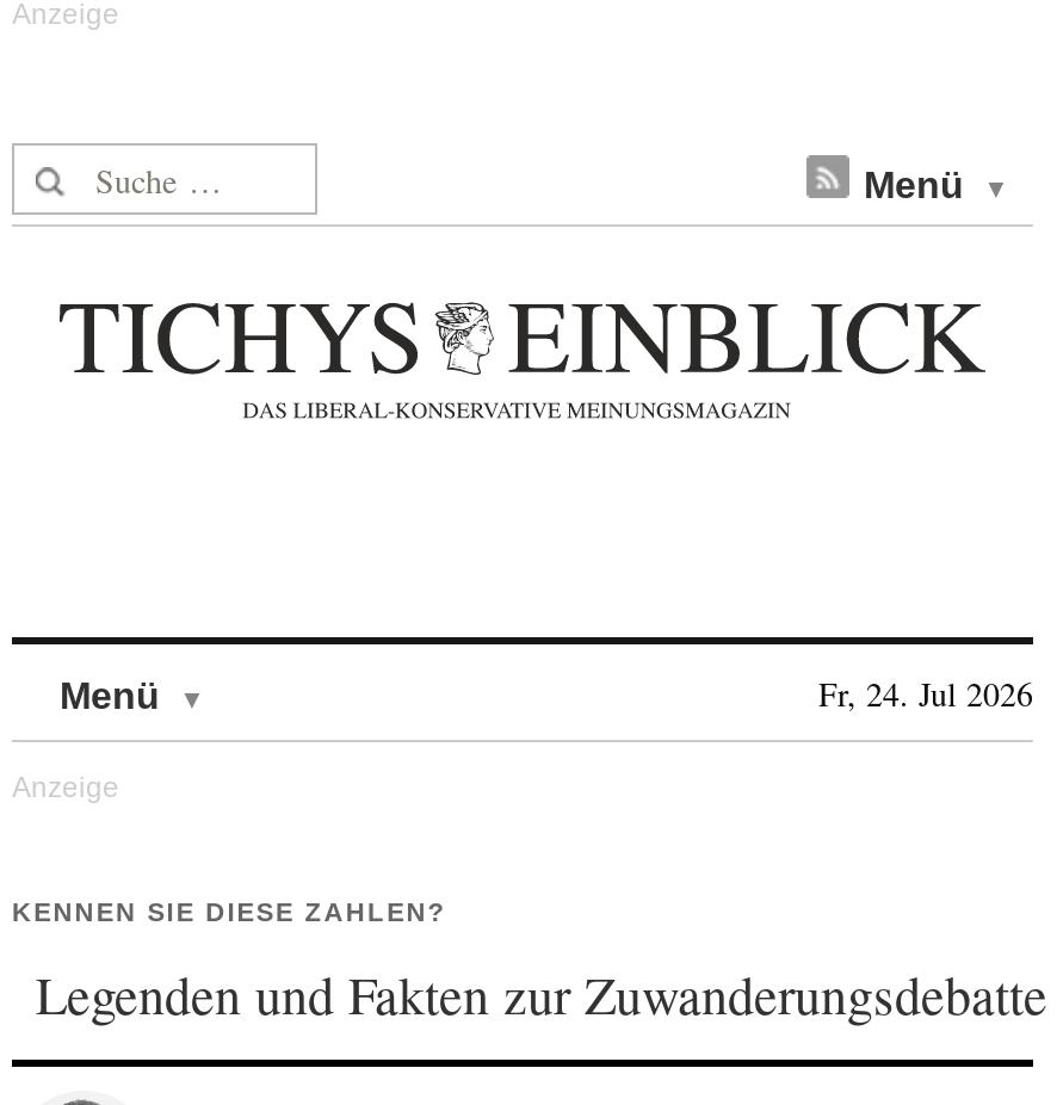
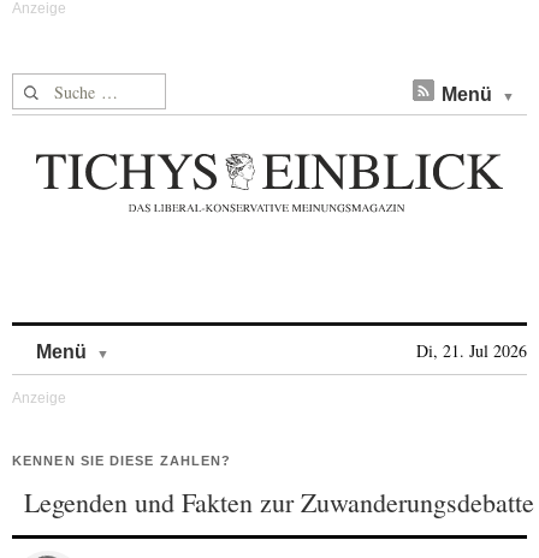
[818,671,1033,716] Fr, 24. Jul 2026 -> [416,339,527,362] Di, 21. Jul 2026

